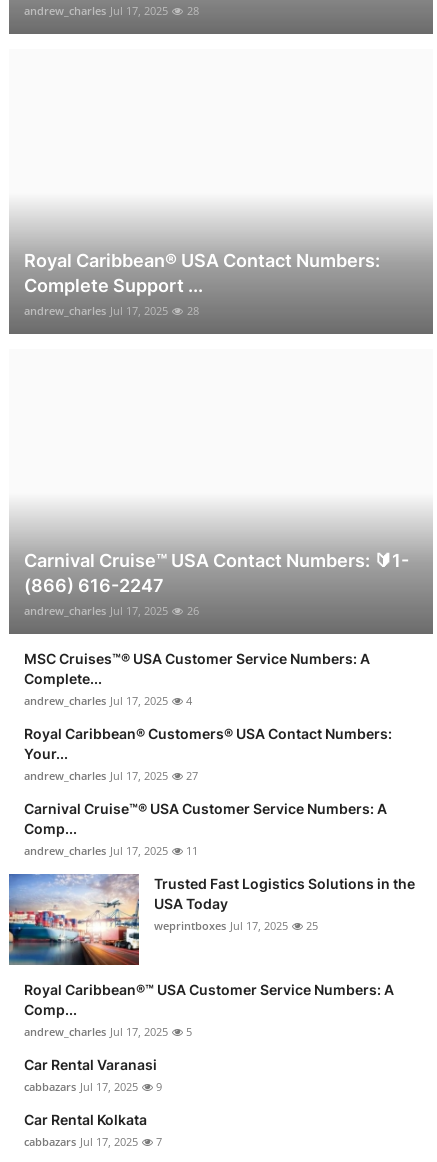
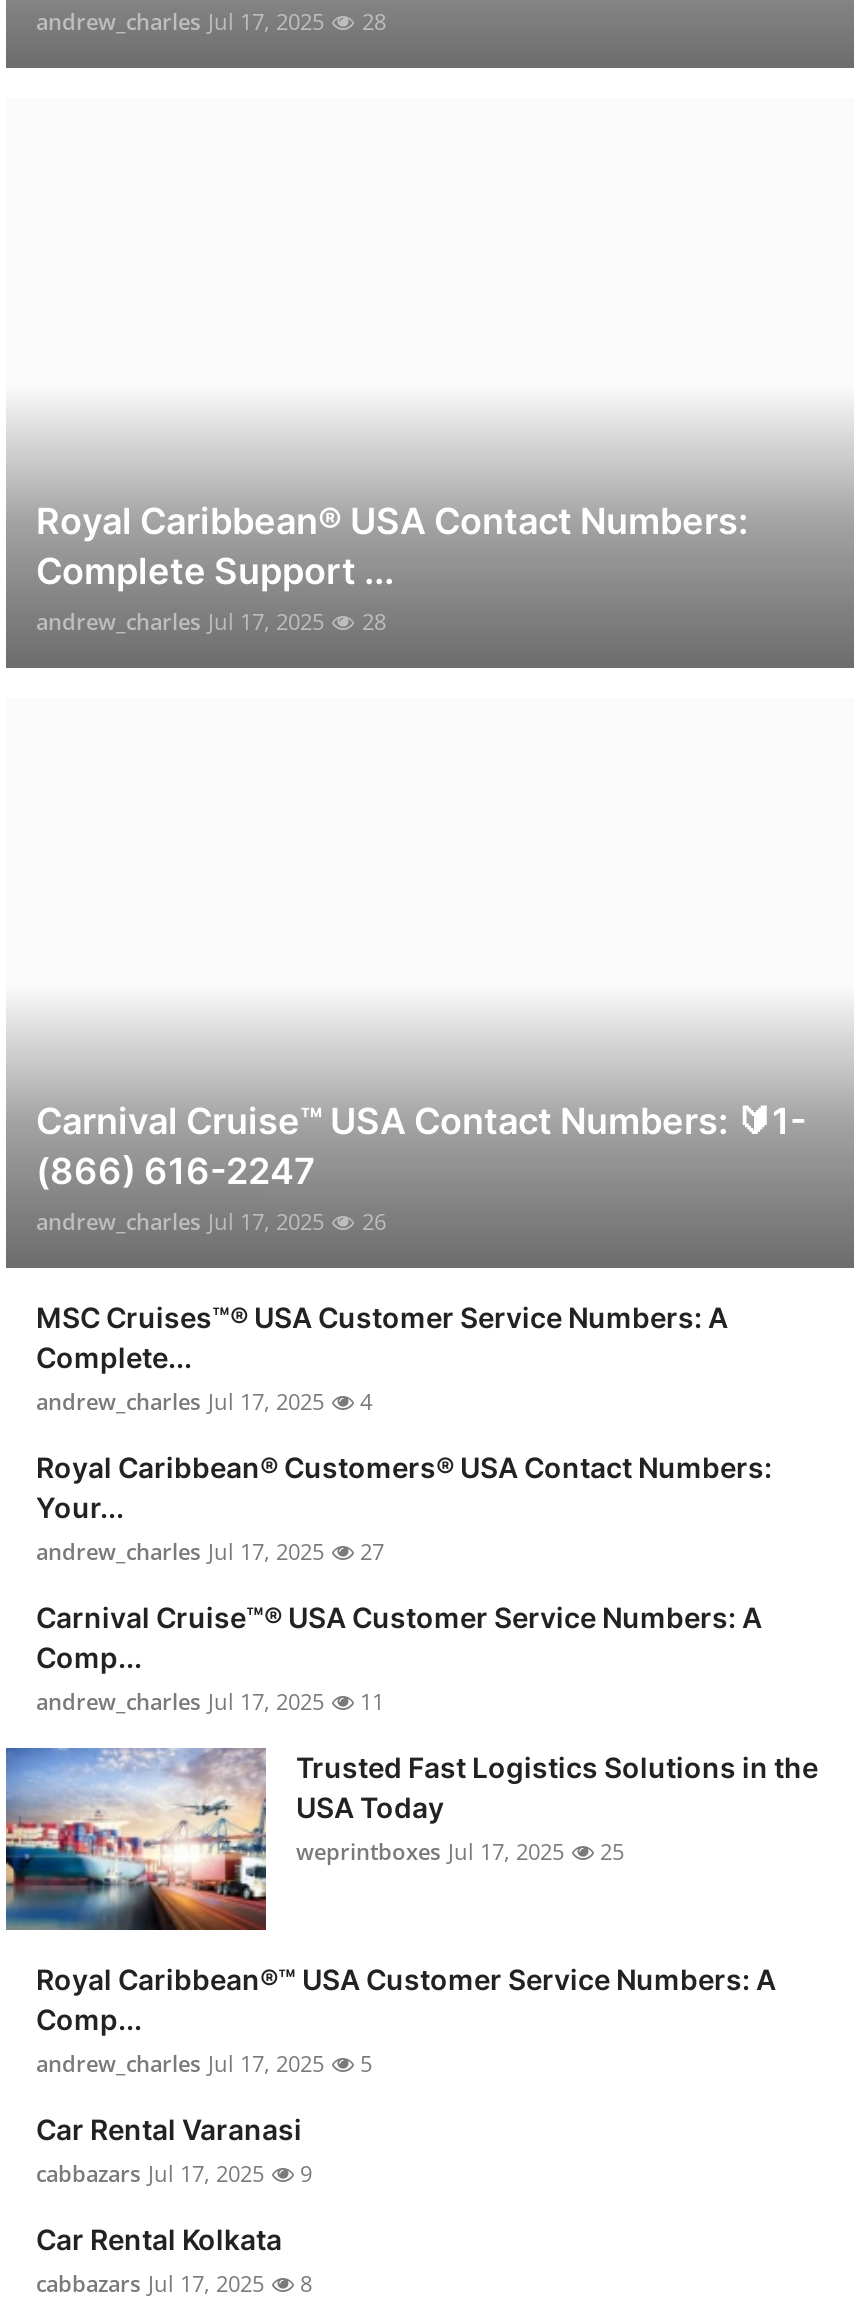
[24,1134,162,1149] cabbazars Jul 17, 2025 7 -> [36,2269,312,2299] cabbazars Jul 17, 2025 8

